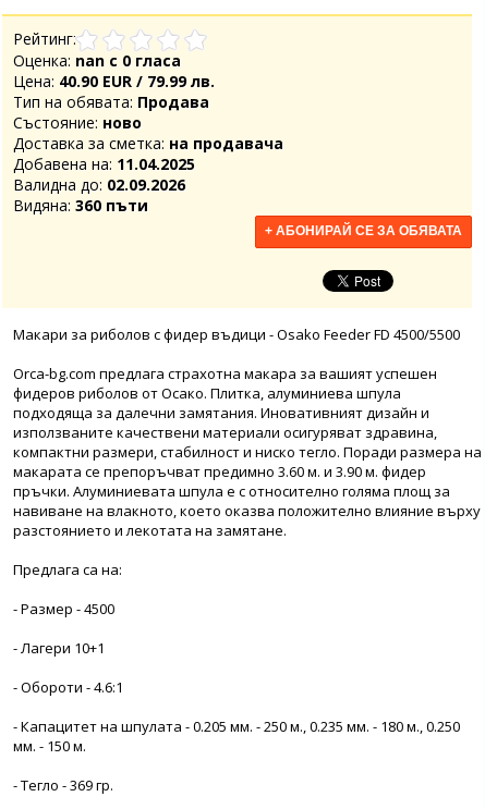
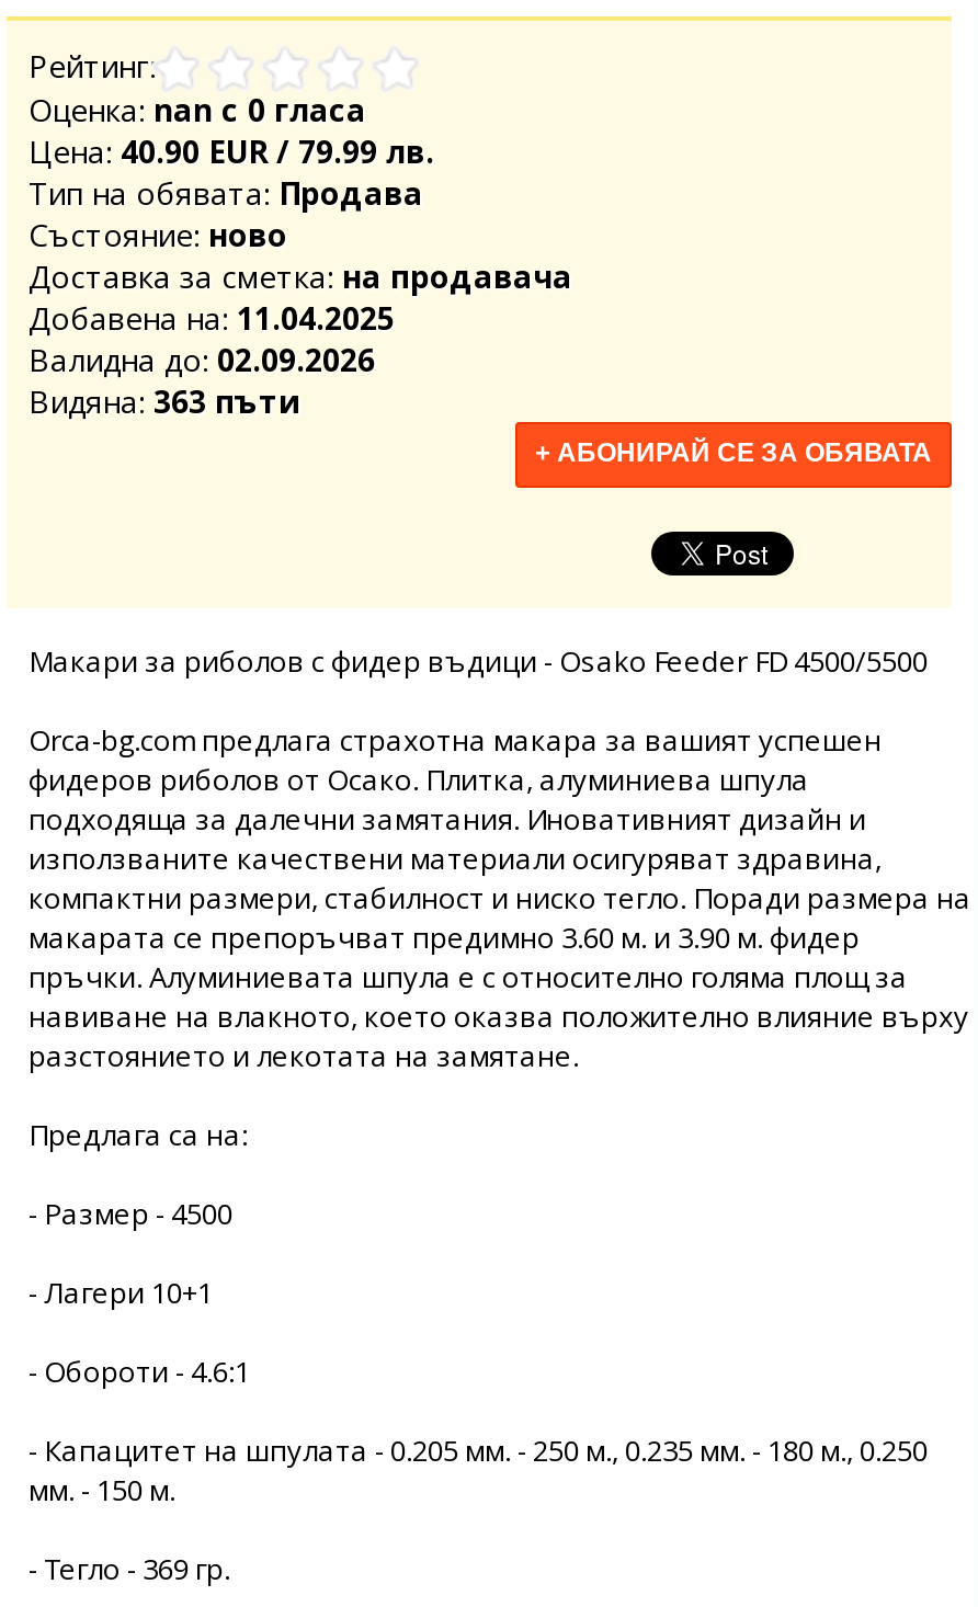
[13,195,148,215] Видяна: 360 пъти -> [29,380,300,422] Видяна: 363 пъти

